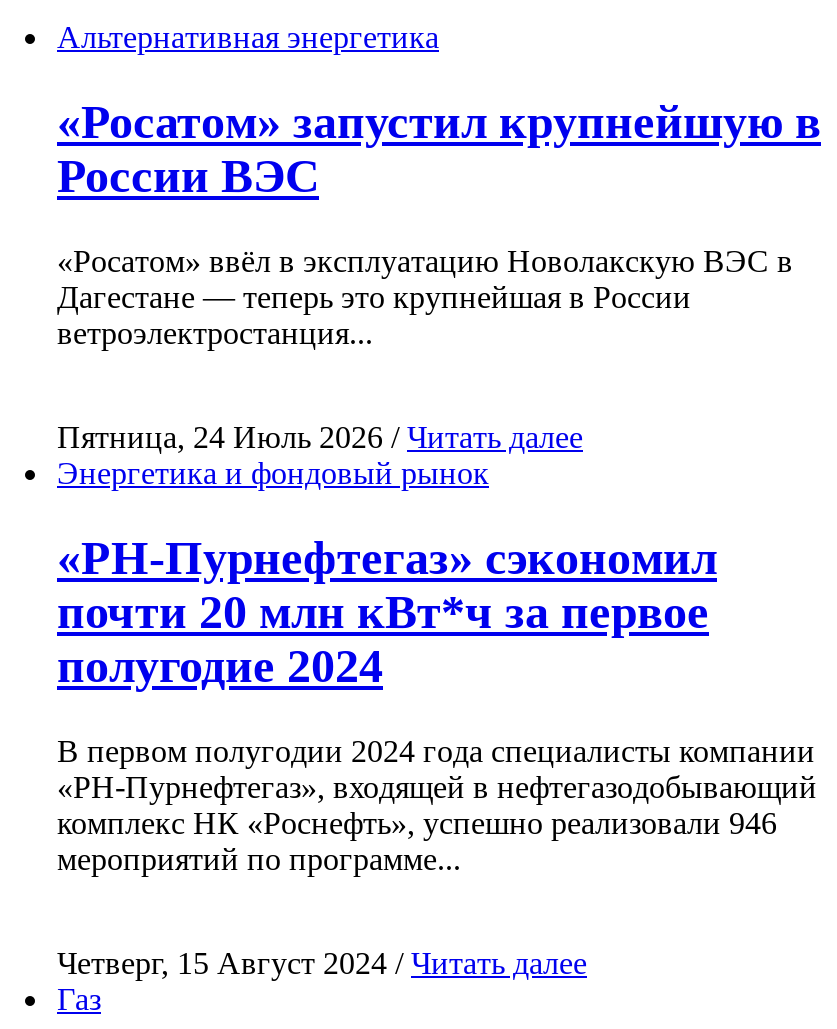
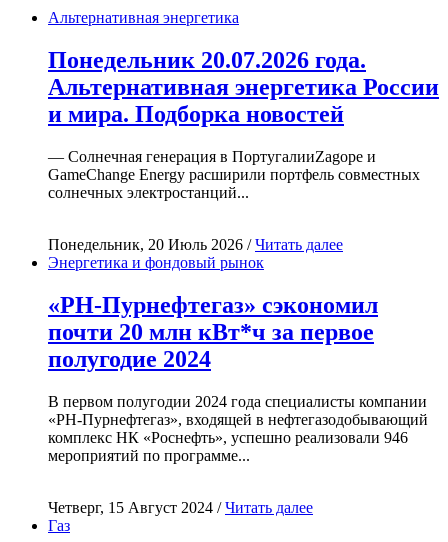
[57,96,821,202] «Росатом» запустил крупнейшую в | России ВЭС -> [48,47,439,127] Понедельник 20.07.2026 года. | Альтернативная энергетика России | и мира. Подборка новостей
[57,244,793,350] «Росатом» ввёл в эксплуатацию Новолакскую ВЭС в | Дагестане — теперь это крупнейшая в России | ветроэлектростанция... -> [48,148,420,201] — Солнечная генерация в ПортугалииZagope и | GameChange Energy расширили портфель совместных | солнечных электростанций...
[57,420,583,454] Пятница, 24 Июль 2026 / Читать далее -> [48,236,343,253] Понедельник, 20 Июль 2026 / Читать далее

